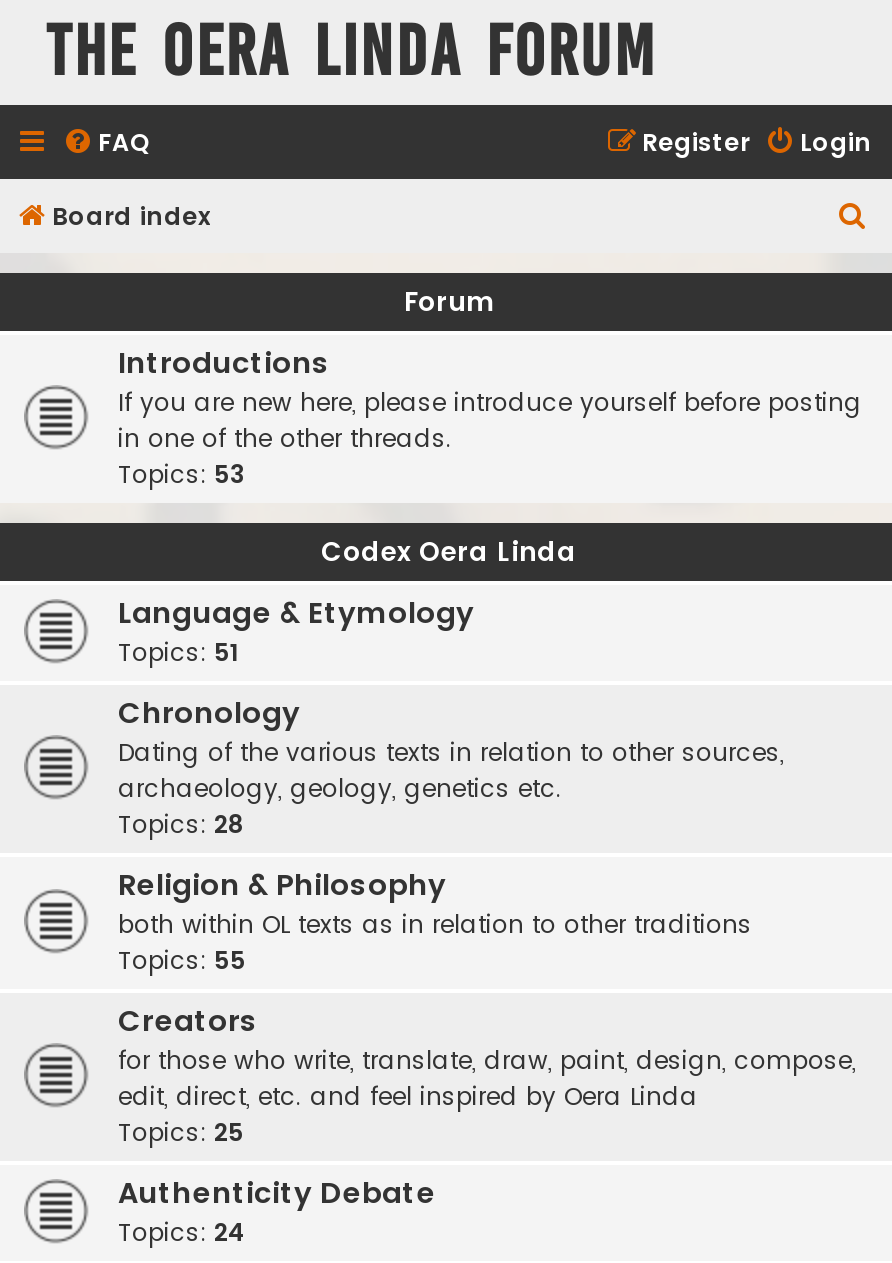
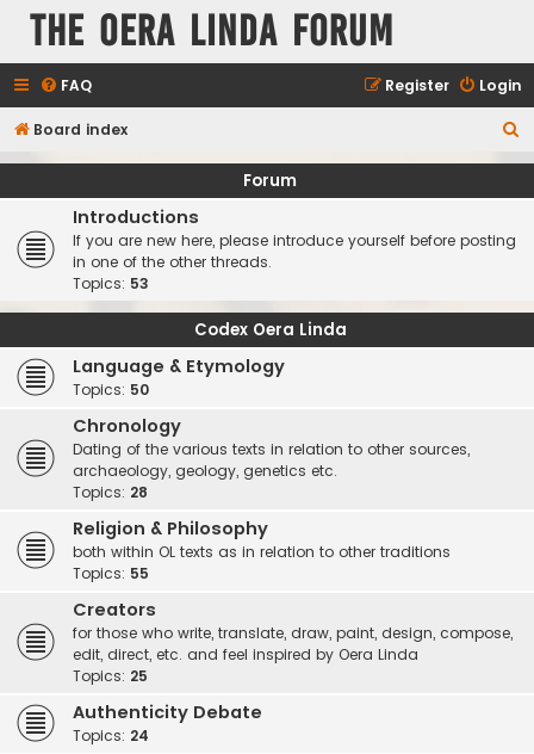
[118,635,240,669] Topics: 51 -> [73,379,149,400] Topics: 50

